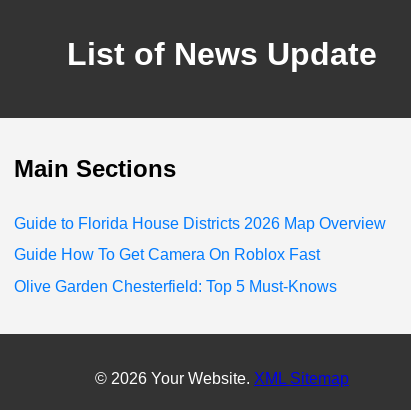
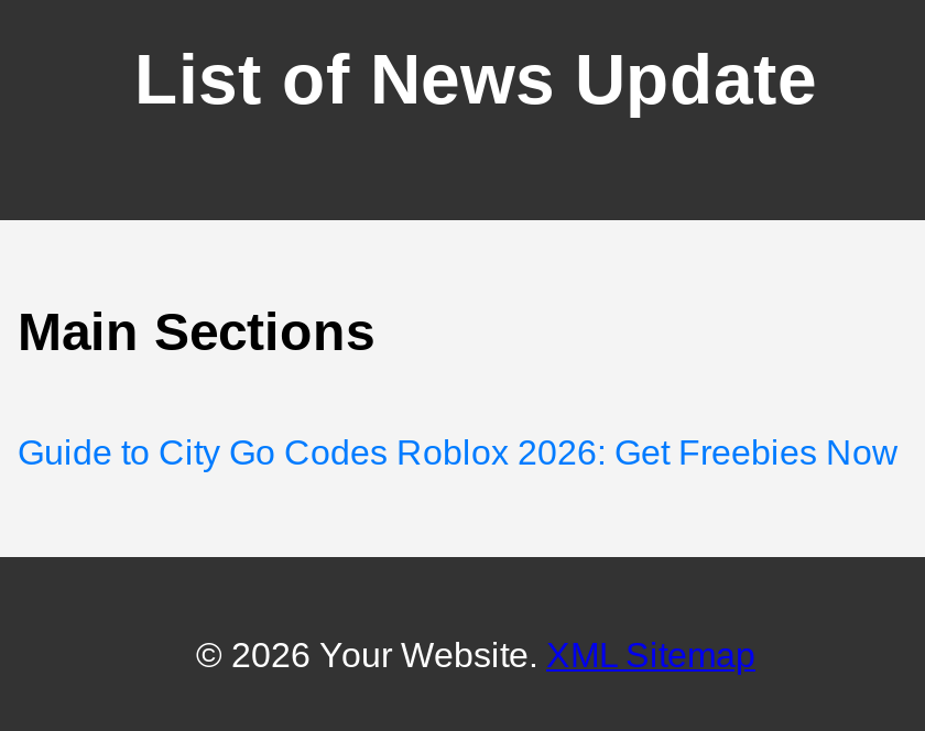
[14,215,386,295] Guide to Florida House Districts 2026 Map Overview | Guide How To Get Camera On Roblox Fast | Olive Garden Chesterfield: Top 5 Must-Knows -> [18,434,899,471] Guide to City Go Codes Roblox 2026: Get Freebies Now

